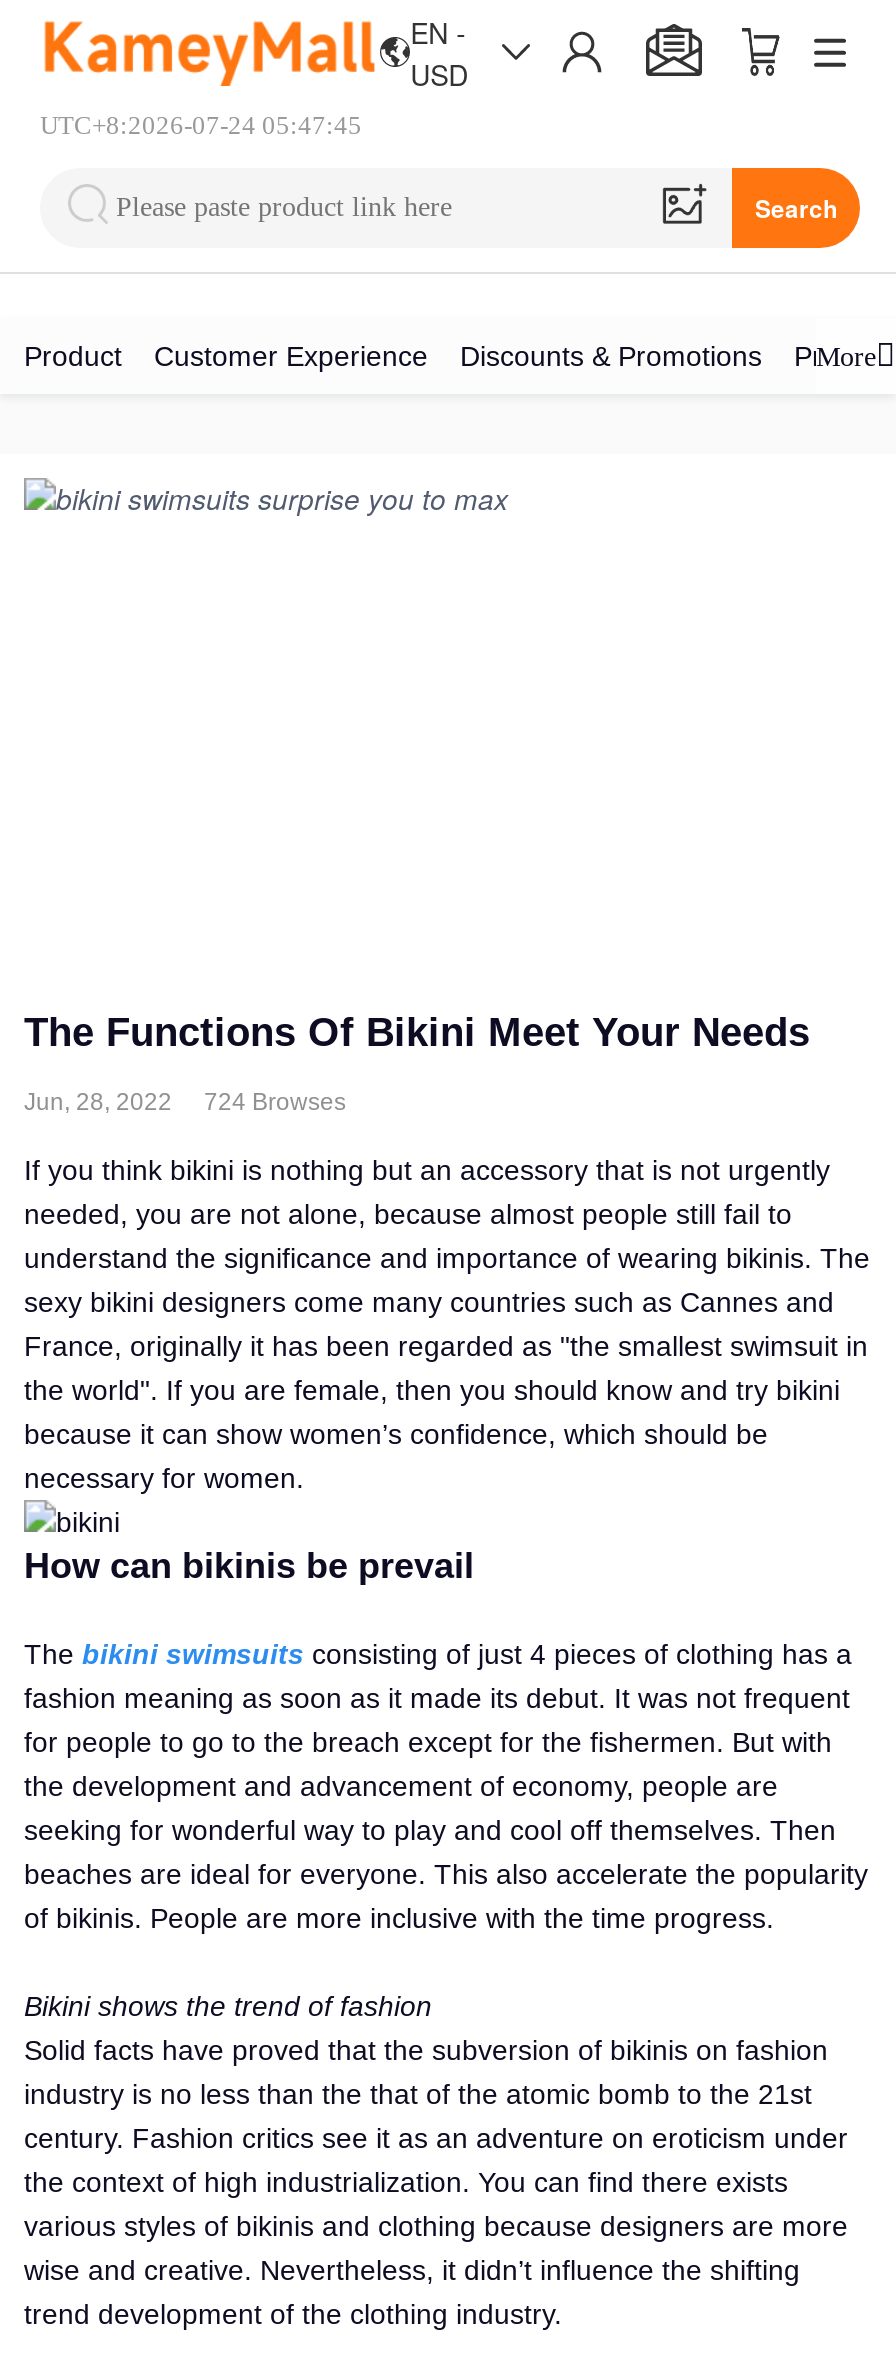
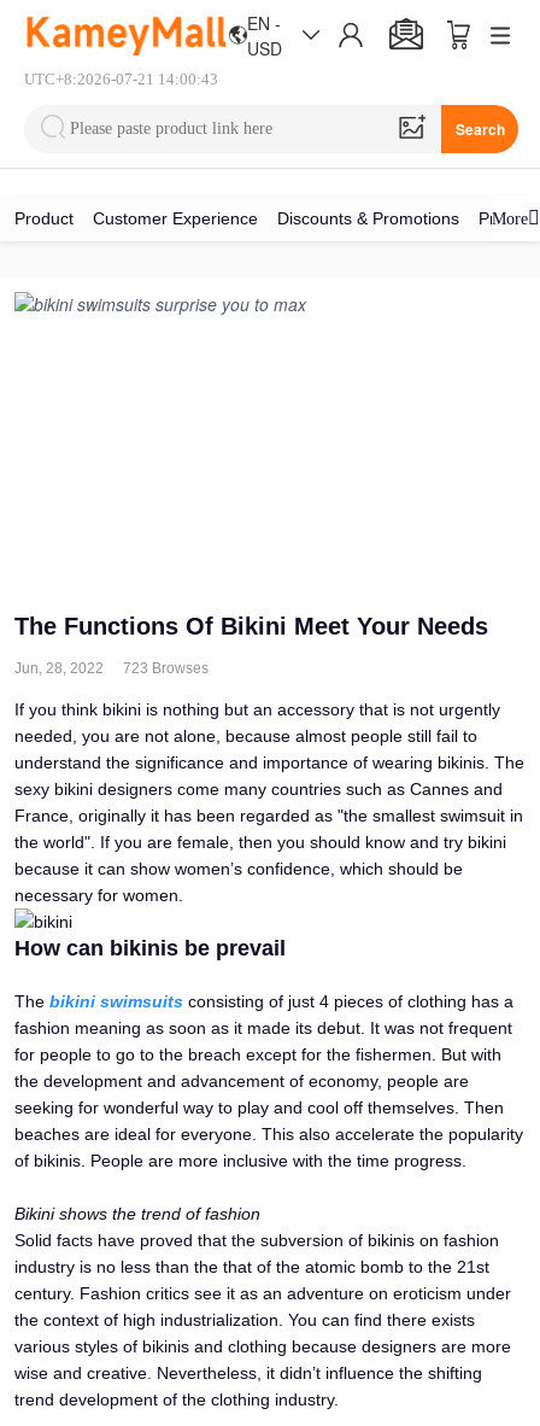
[40,110,362,140] UTC+8:2026-07-24 05:47:45 -> [24,70,218,88] UTC+8:2026-07-21 14:00:43
[24,1088,346,1116] Jun, 28, 2022 724 Browses -> [14,660,209,677] Jun, 28, 2022 723 Browses

